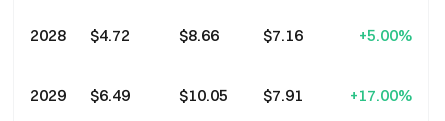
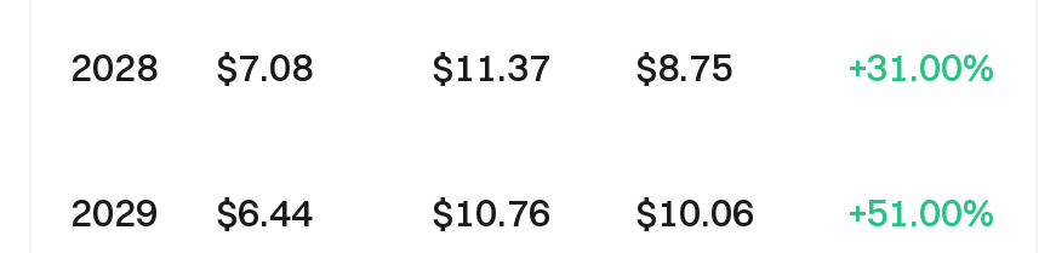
[30,25,130,45] 2028 $4.72 -> [70,42,313,91] 2028 $7.08
[179,25,219,45] $8.66 -> [432,42,550,91] $11.37
[263,25,303,45] $7.16 -> [635,42,732,91] $8.75
[359,25,412,45] +5.00% -> [846,42,997,91] +31.00%
[30,85,130,105] 2029 $6.49 -> [70,188,313,236] 2029 $6.44
[179,85,228,105] $10.05 -> [432,188,550,236] $10.76
[263,85,303,105] $7.91 -> [635,188,754,236] $10.06
[350,85,412,105] +17.00% -> [846,188,997,236] +51.00%

